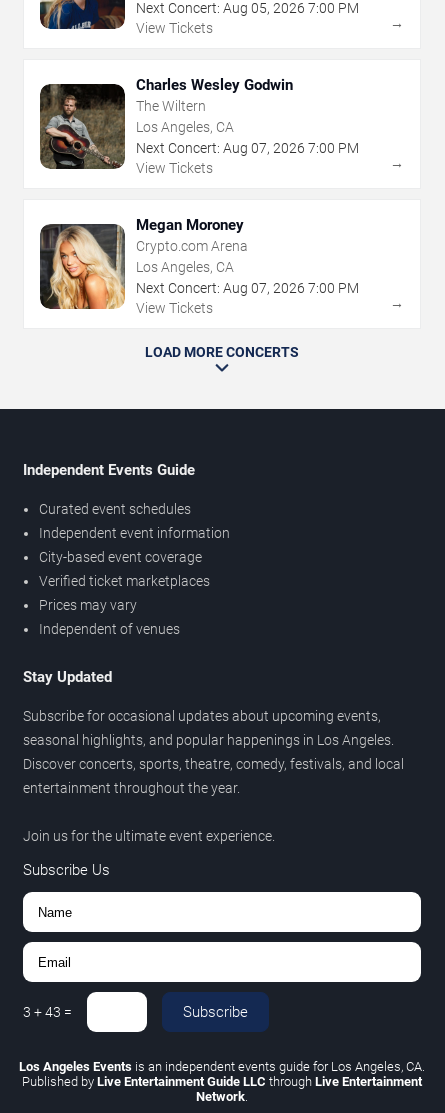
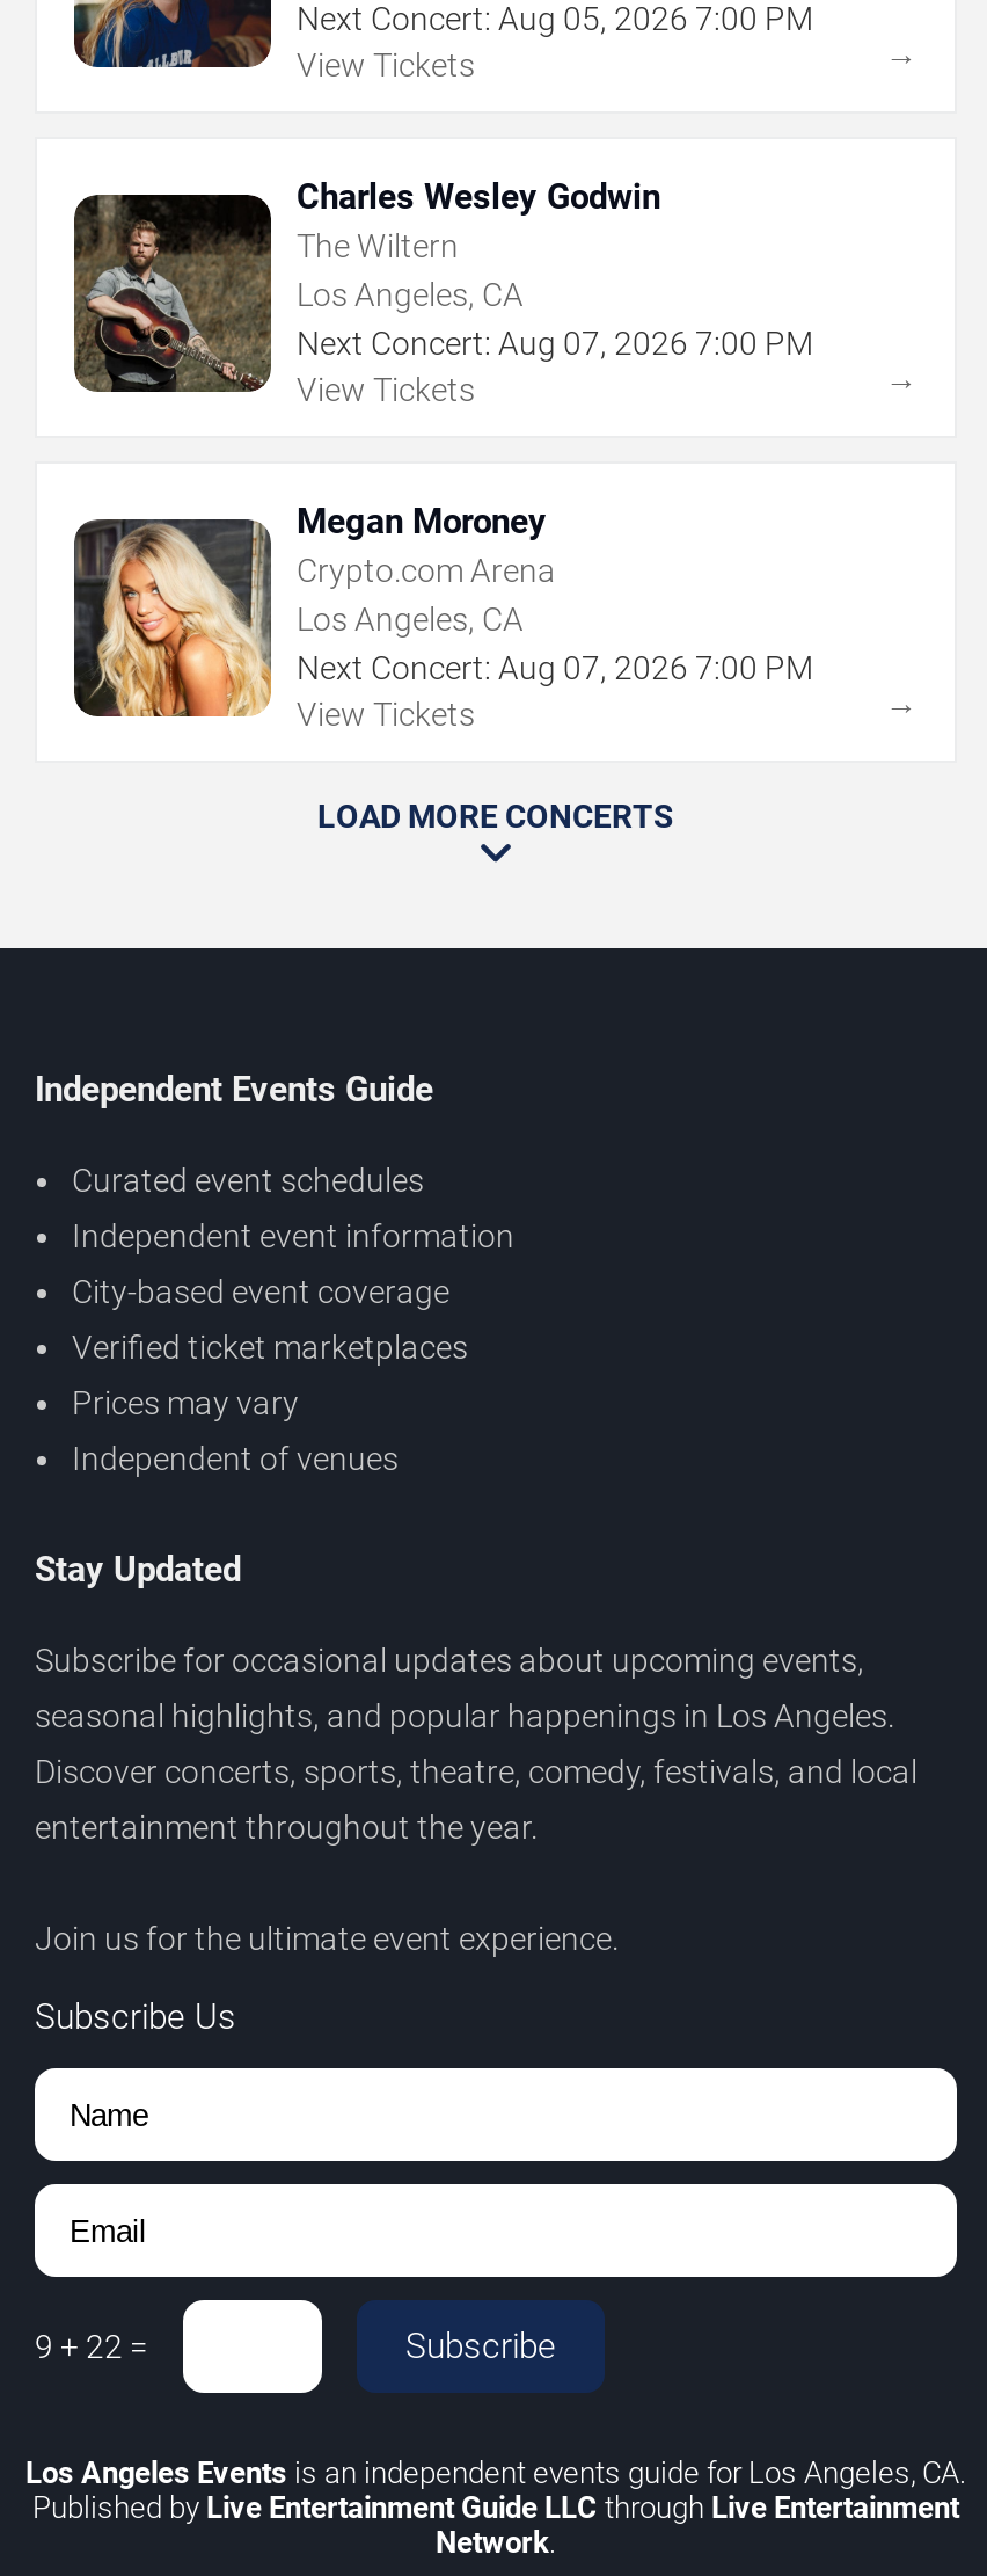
[23,1004,72,1020] 3 + 43 = -> [35,2329,148,2366] 9 + 22 =

